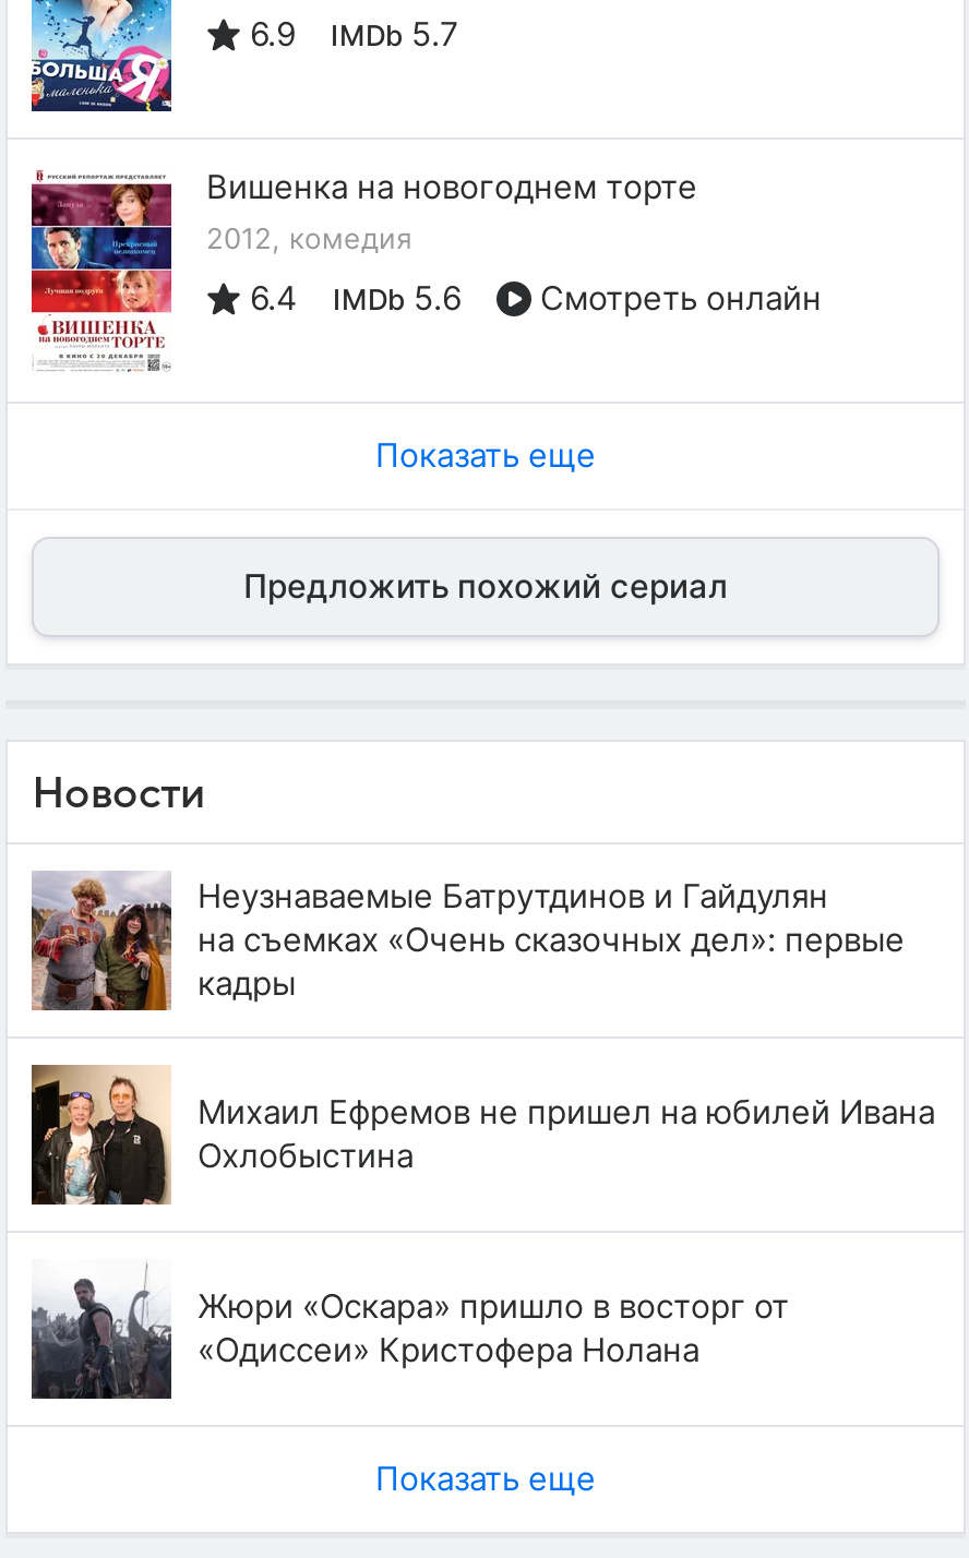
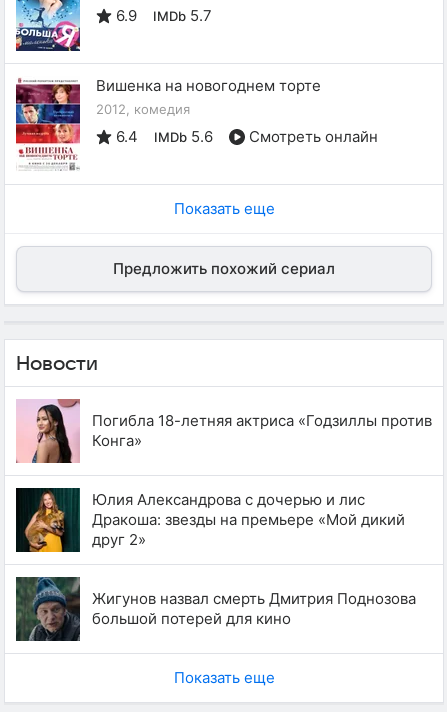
[29,871,905,1012] [image] | Неузнаваемые Батрутдинов и Гайдулян | на съемках «Очень сказочных дел»: первые | кадры -> [16,398,432,464] [image] | Погибла 18-летняя актриса «Годзиллы против | Конга»
[29,1063,935,1207] [image] | Михаил Ефремов не пришел на юбилей Ивана | Охлобыстина -> [15,487,405,553] [image] | Юлия Александрова с дочерью и лис | Дракоша: звезды на премьере «Мой дикий | друг 2»
[32,1259,789,1399] [image] | Жюри «Оскара» пришло в восторг от | «Одиссеи» Кристофера Нолана -> [15,576,416,641] [image] | Жигунов назвал смерть Дмитрия Поднозова | большой потерей для кино

